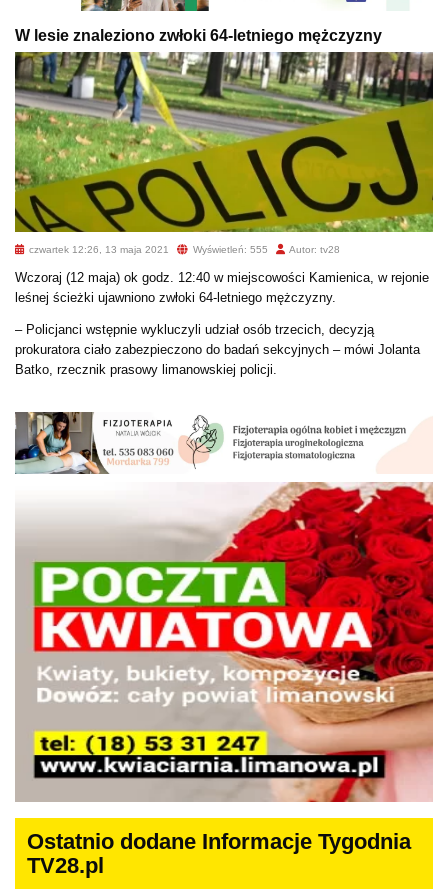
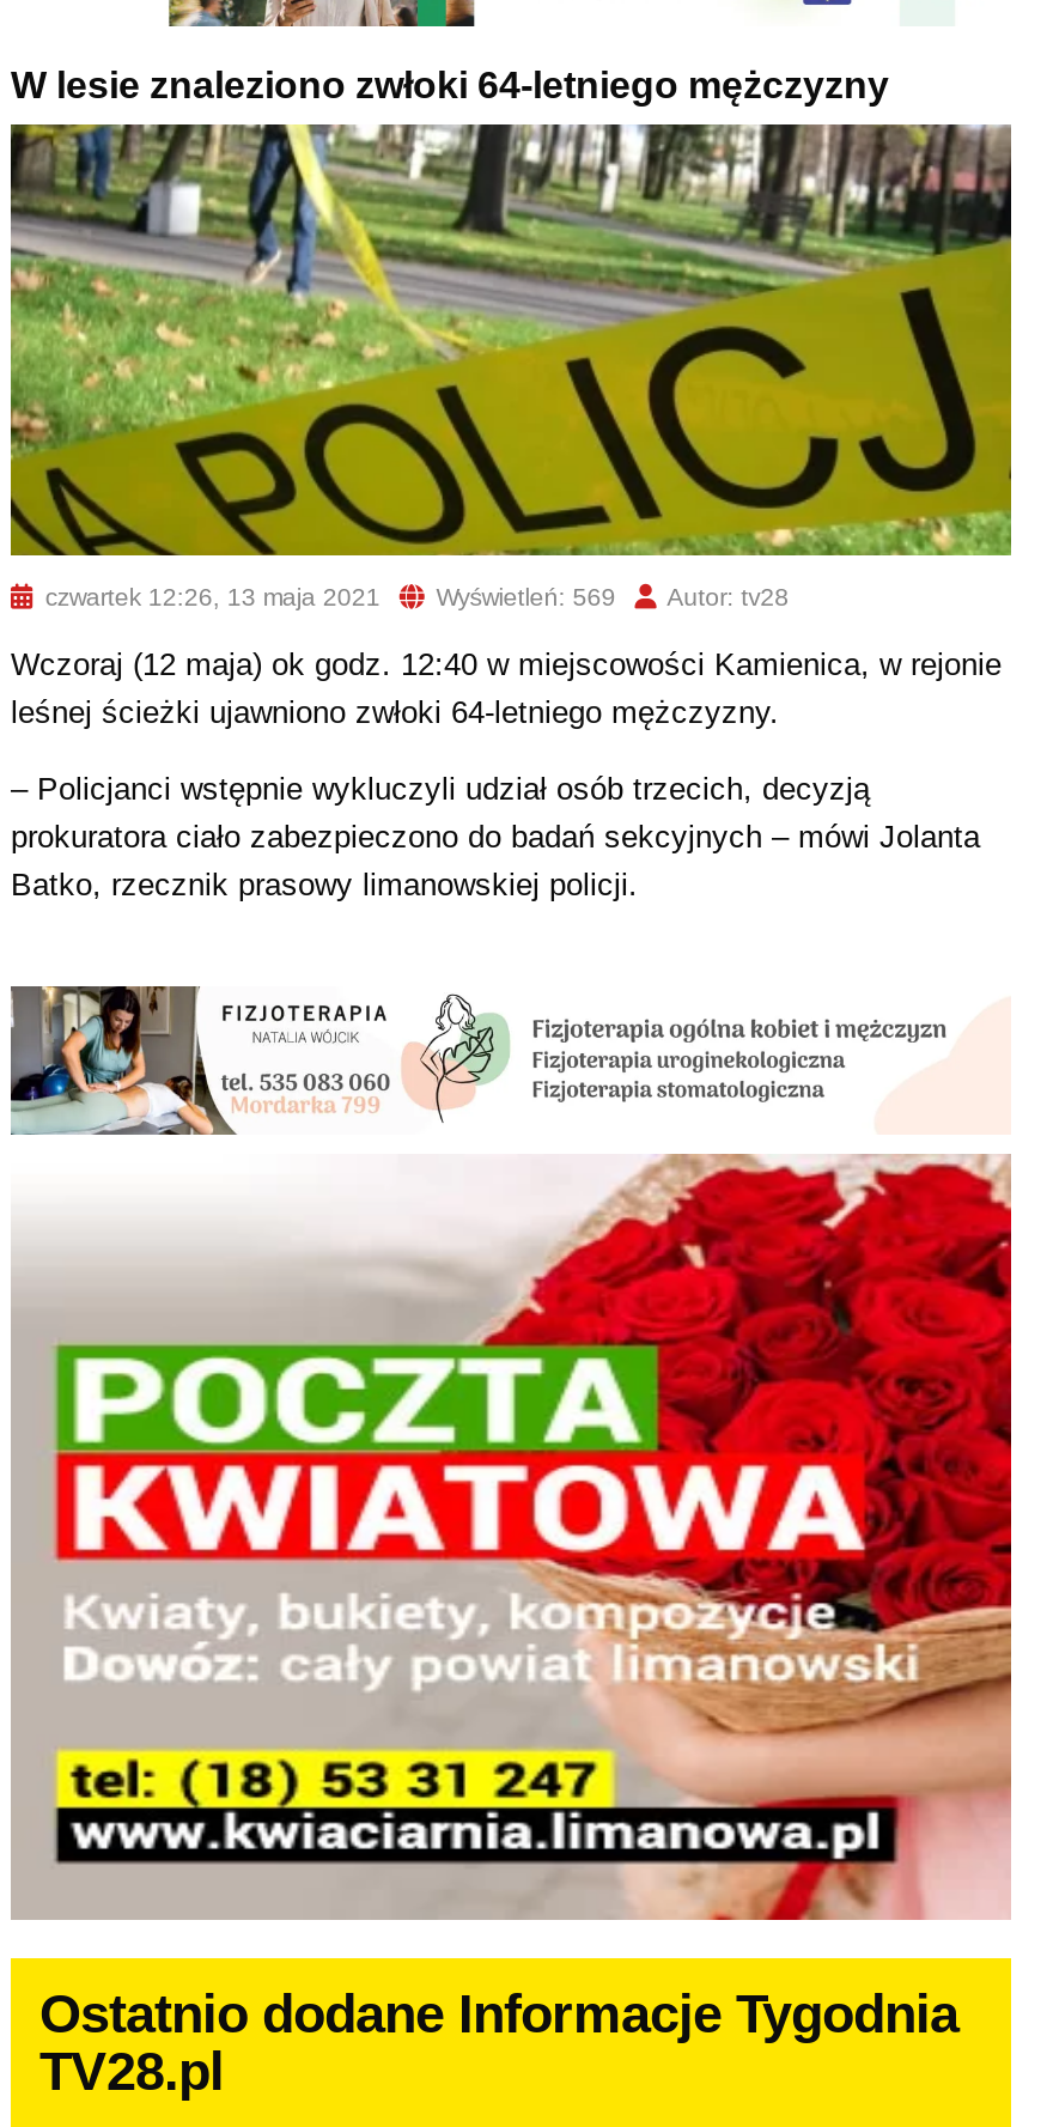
[26,244,340,255] czwartek 12:26, 13 maja 2021 Wyświetleń: 555 Autor: tv28 -> [38,584,789,611] czwartek 12:26, 13 maja 2021 Wyświetleń: 569 Autor: tv28

